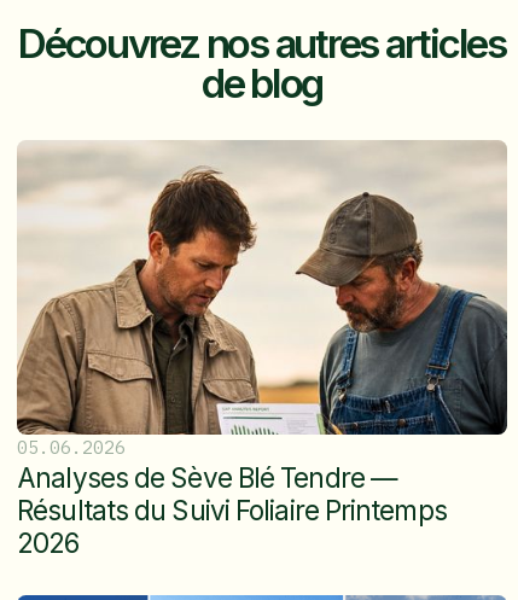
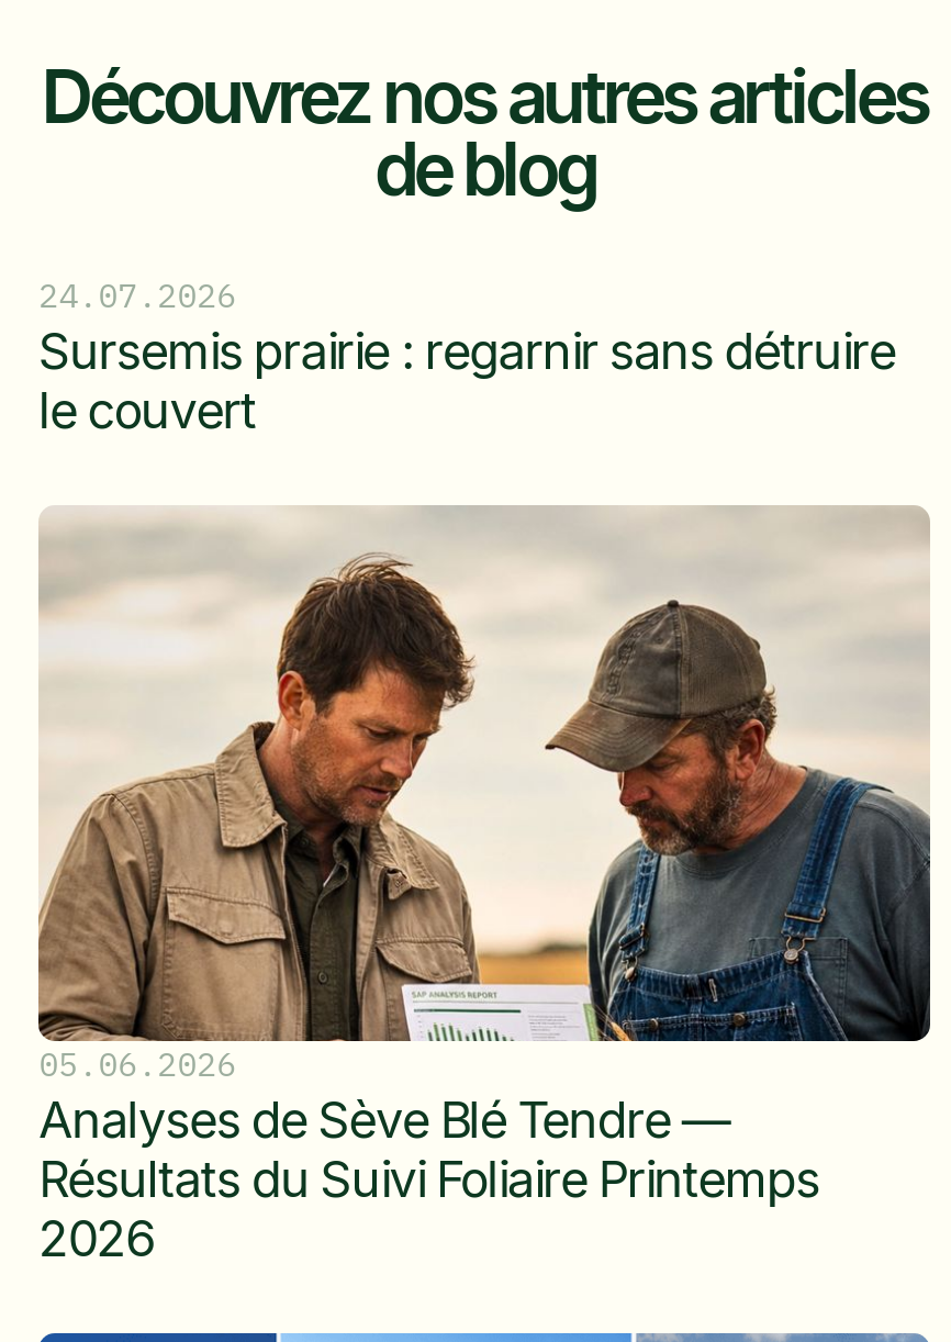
none -> [39,275,895,439] 24.07.2026 | Sursemis prairie : regarnir sans détruire | le couvert

